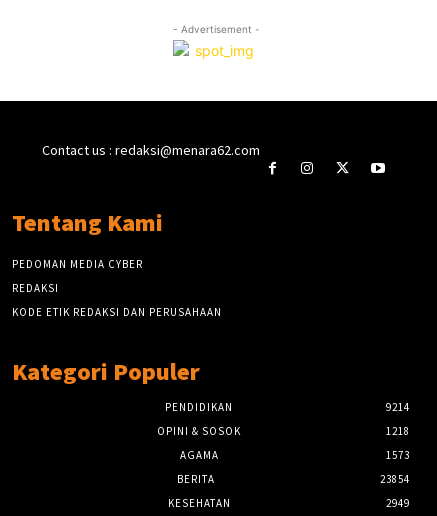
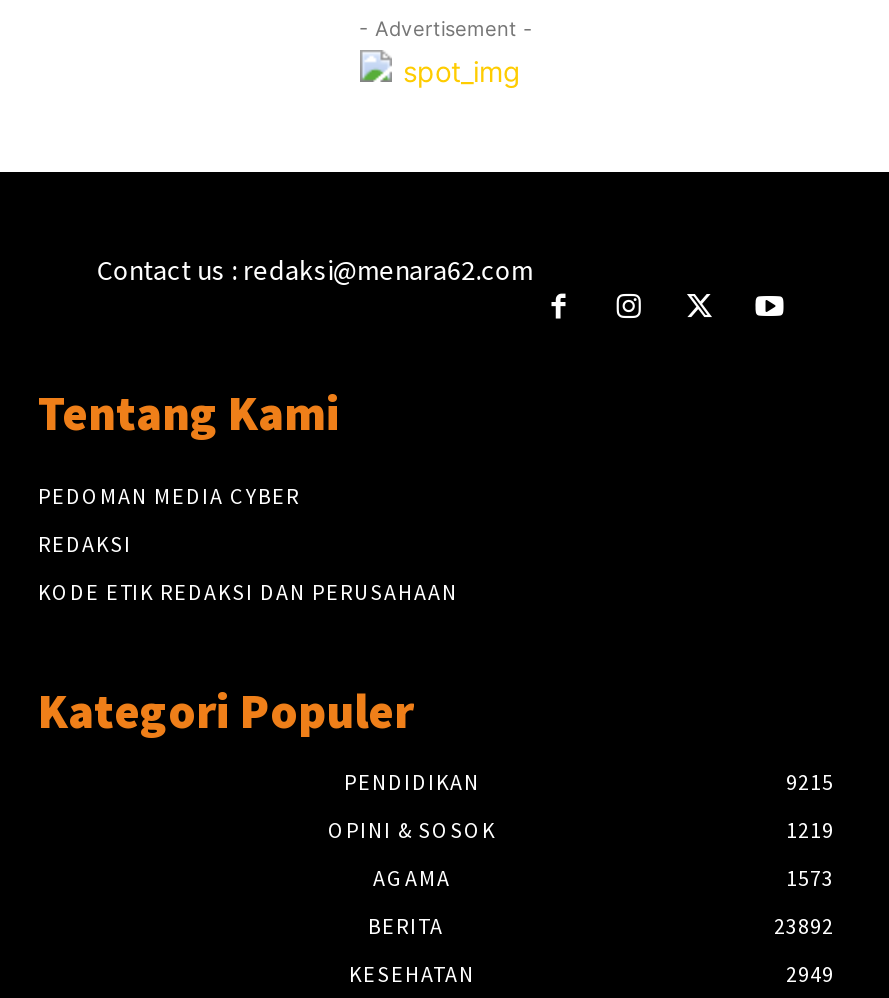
[386,400,410,414] 9214 -> [786,769,834,797] 9215
[386,424,410,438] 1218 -> [786,817,834,845] 1219
[380,472,410,486] 23854 -> [774,913,834,941] 23892

